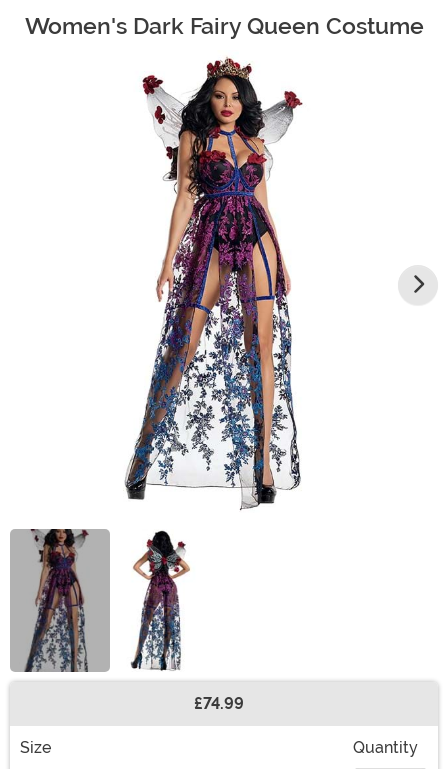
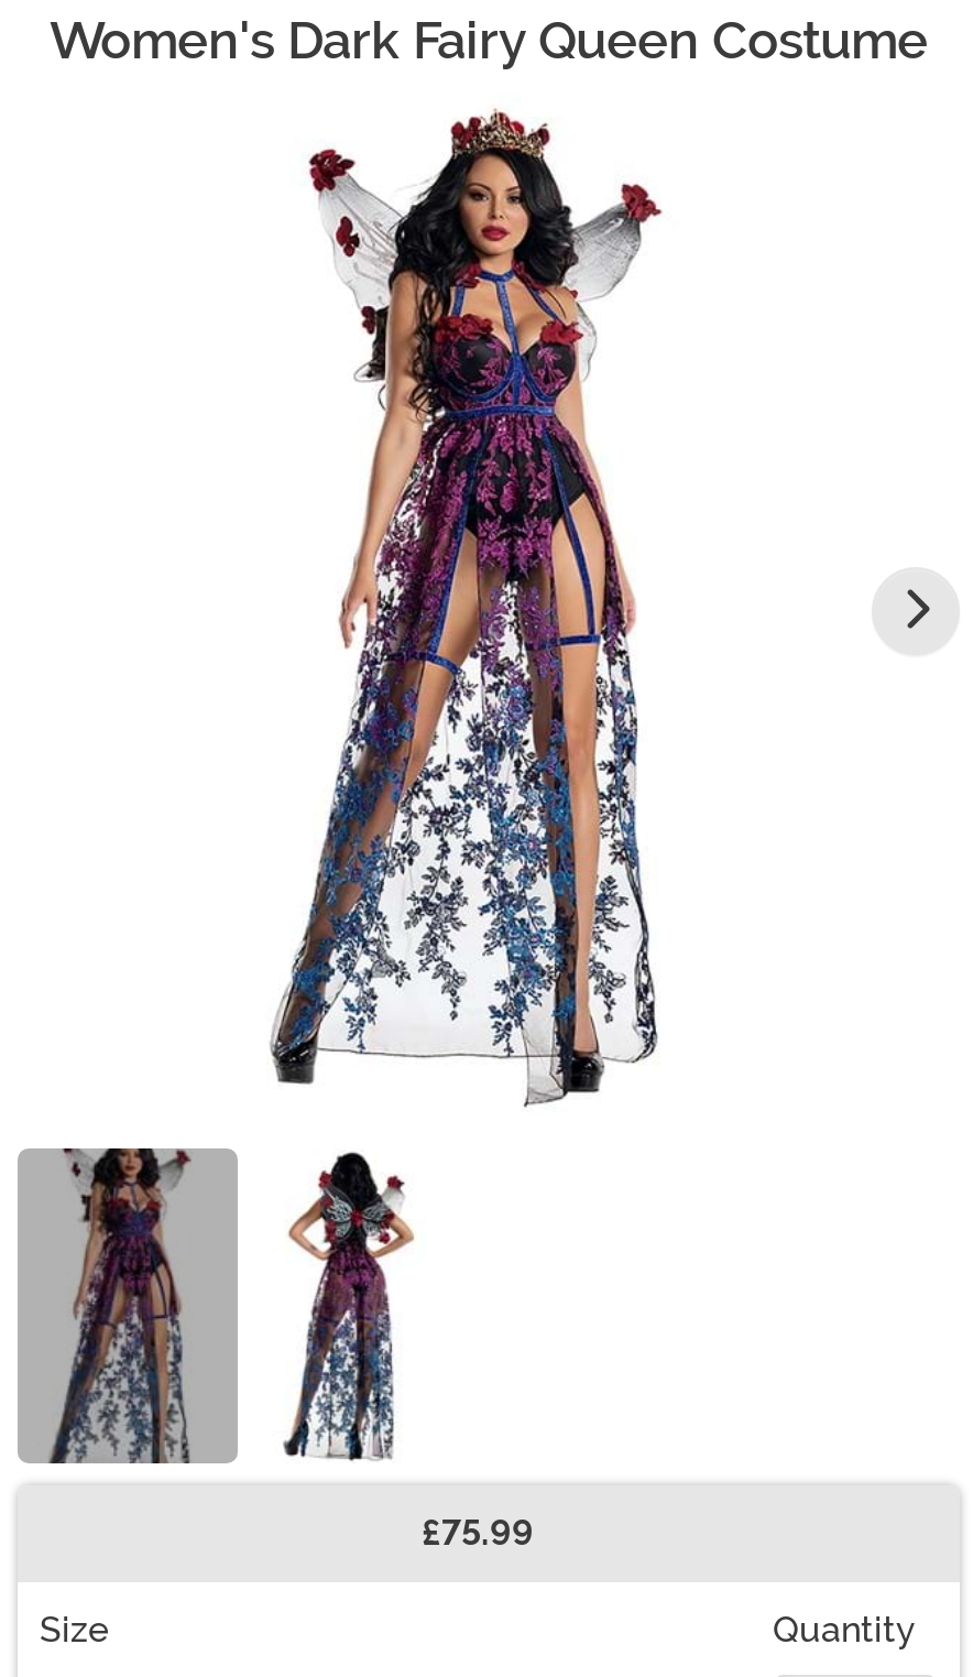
[194,694,244,713] £74.99 -> [422,1512,534,1554] £75.99

